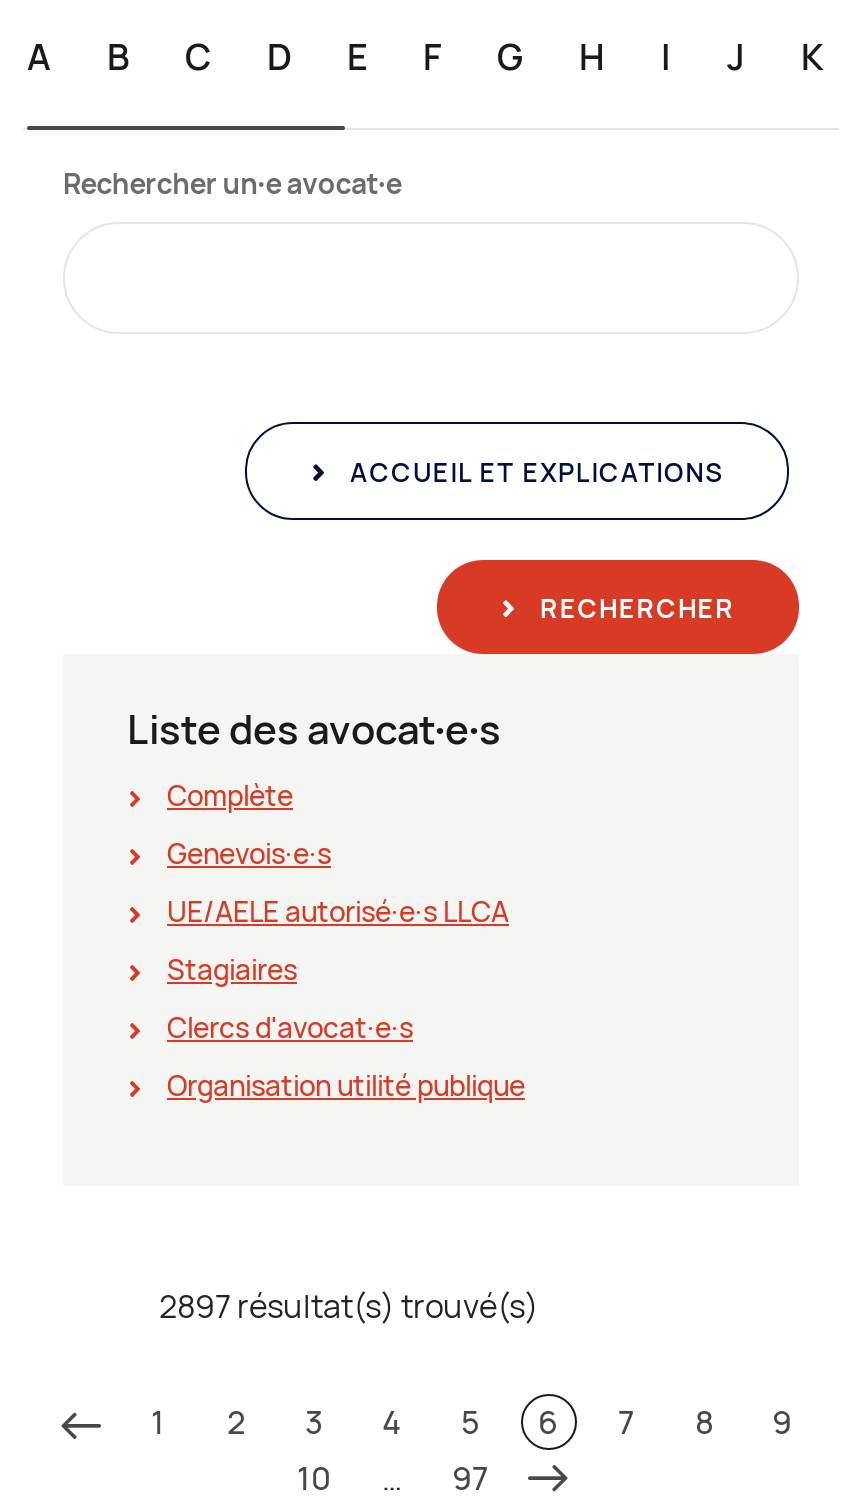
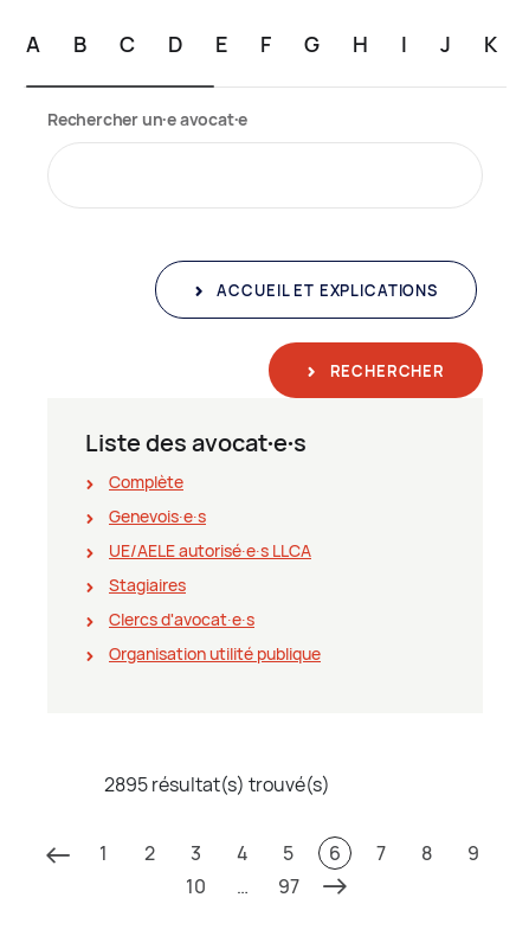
[159,1284,539,1328] 2897 résultat(s) trouvé(s) -> [104,771,330,797] 2895 résultat(s) trouvé(s)

